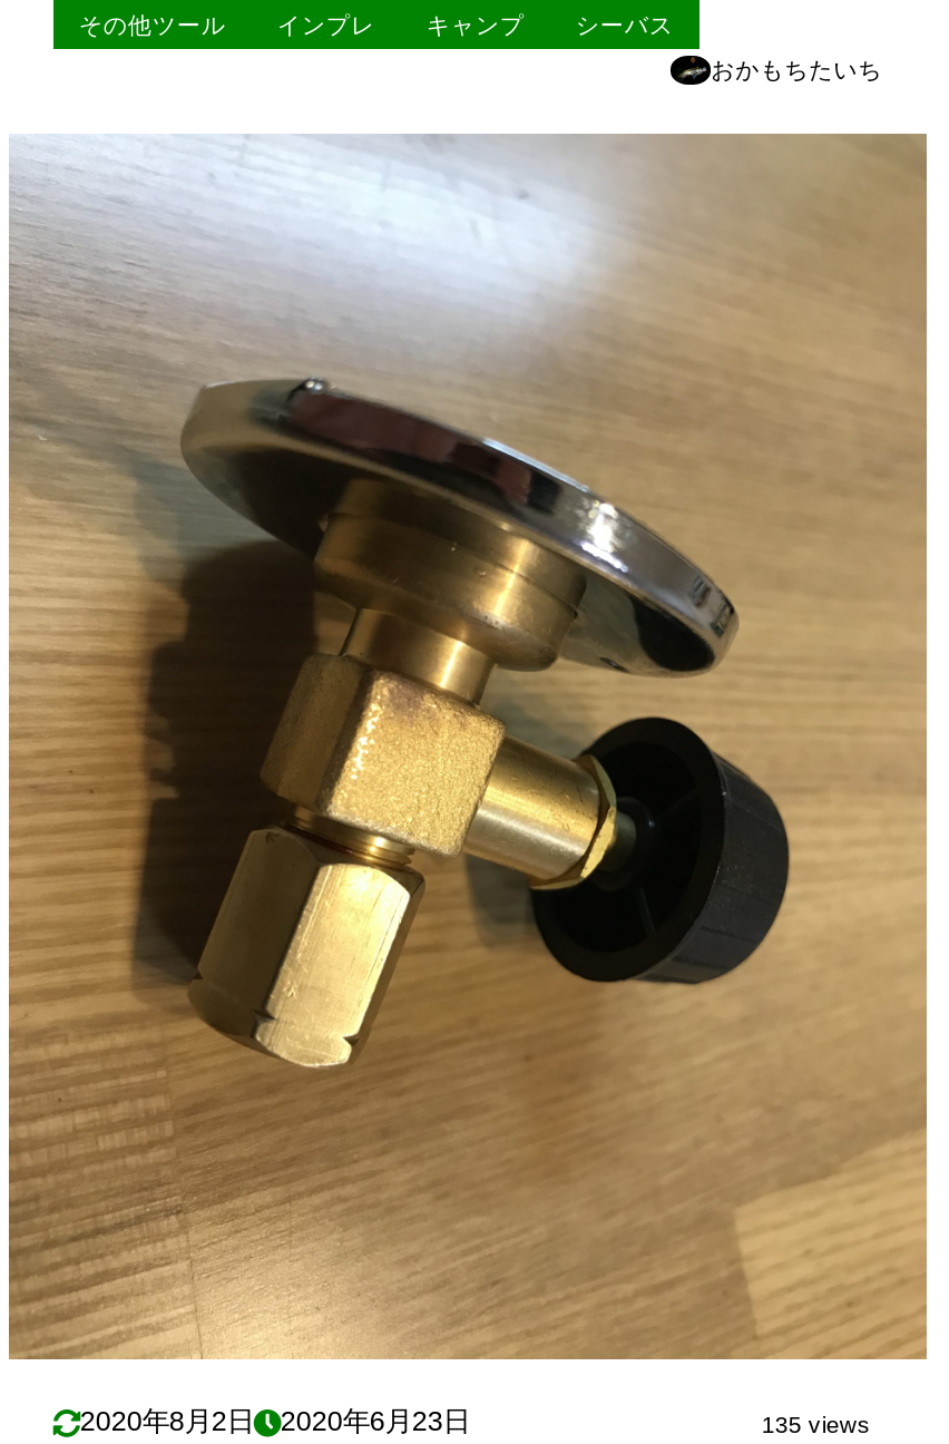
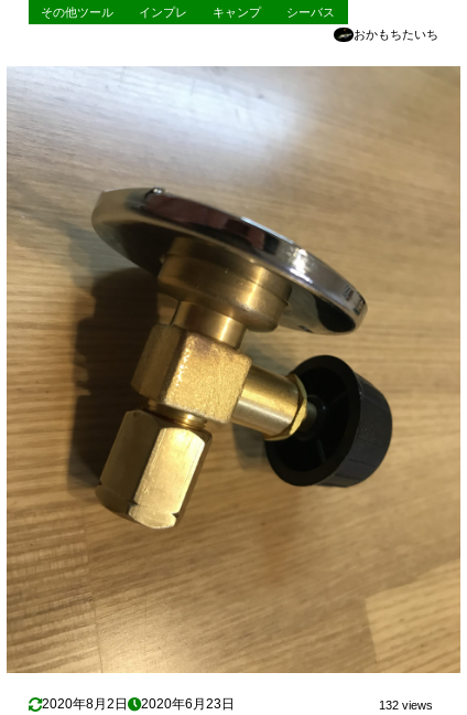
[761,1410,871,1437] 135 views -> [379,698,433,711] 132 views

